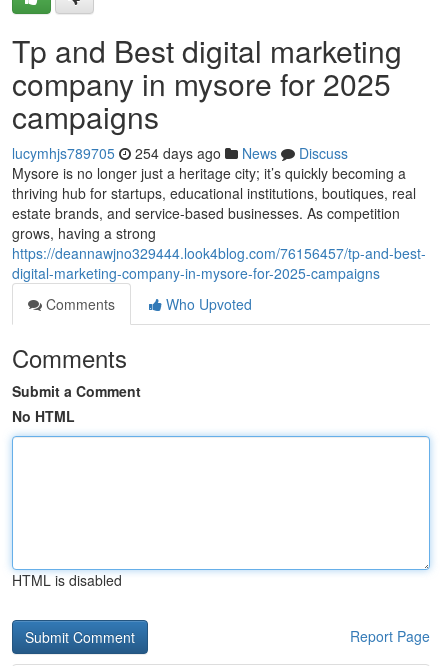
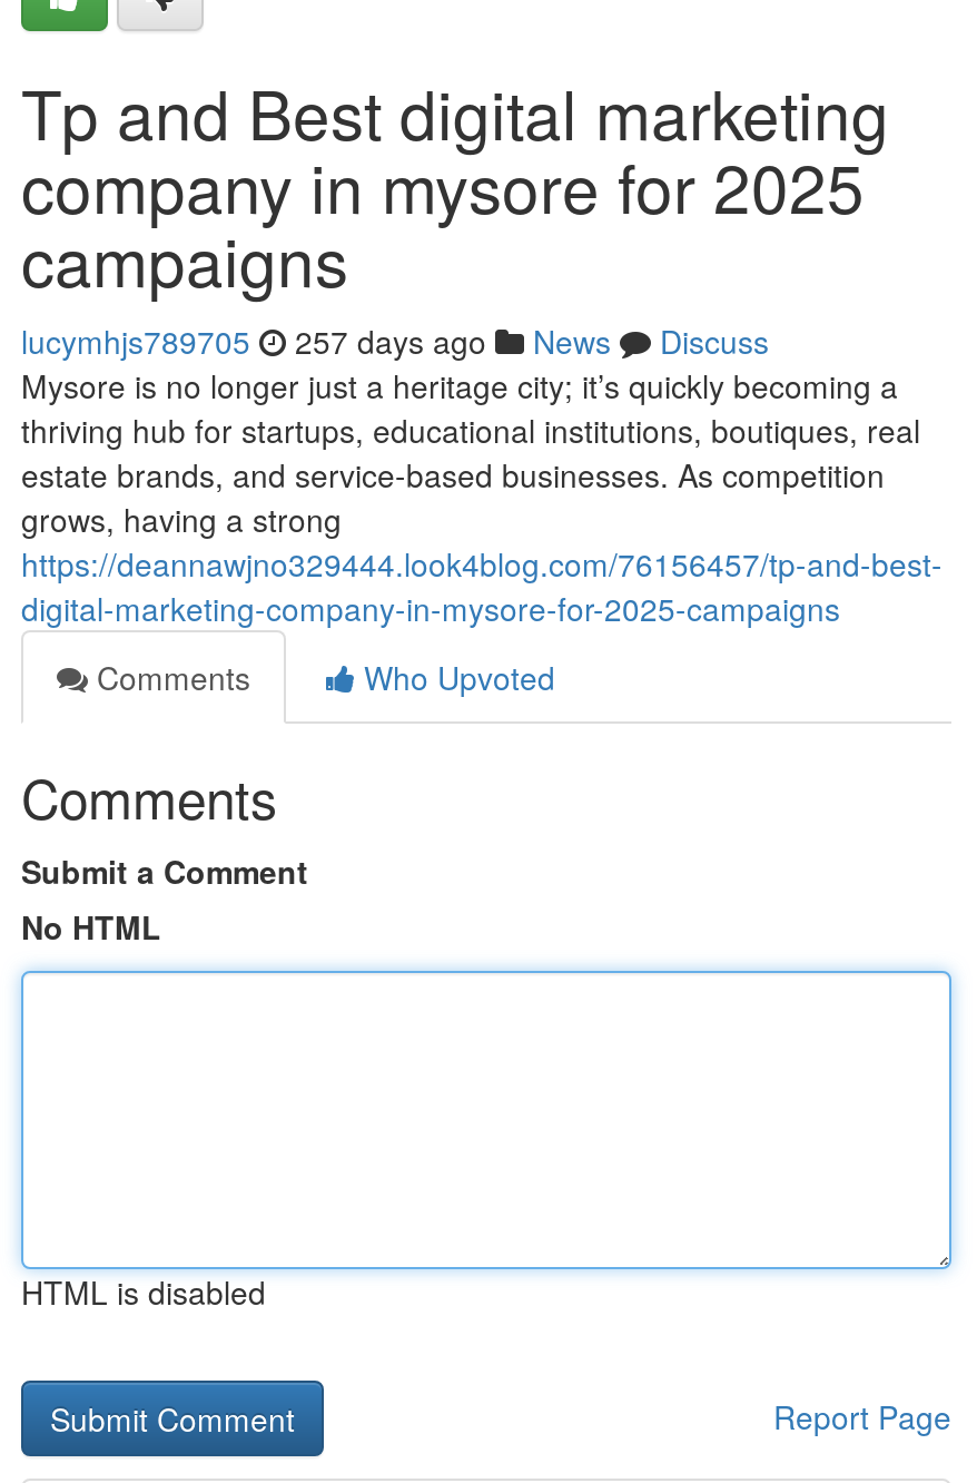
[12,143,348,163] lucymhjs789705 254 days ago News Discuss -> [21,318,769,363] lucymhjs789705 257 days ago News Discuss

